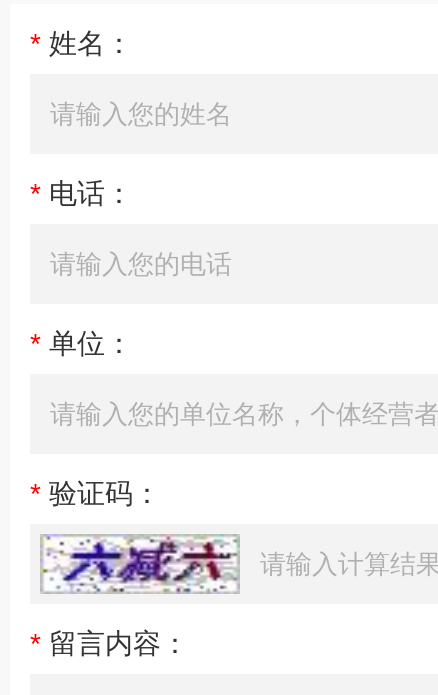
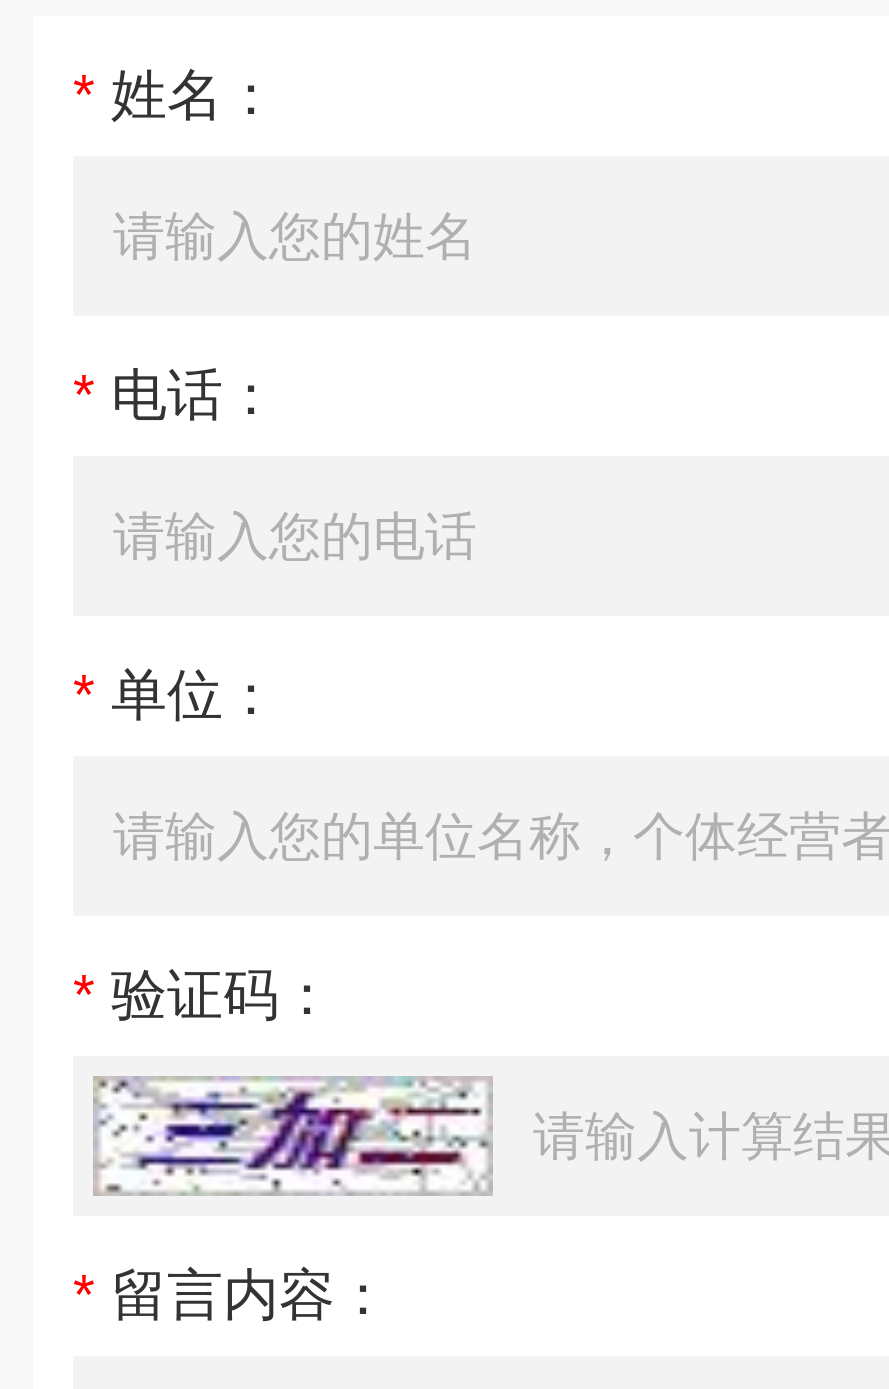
[40,534,239,594] [image] -> [93,1076,491,1196] [image]

